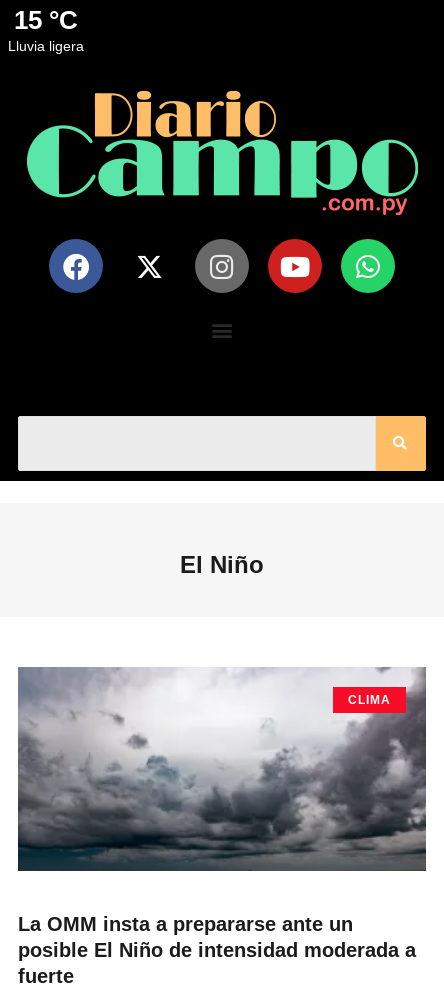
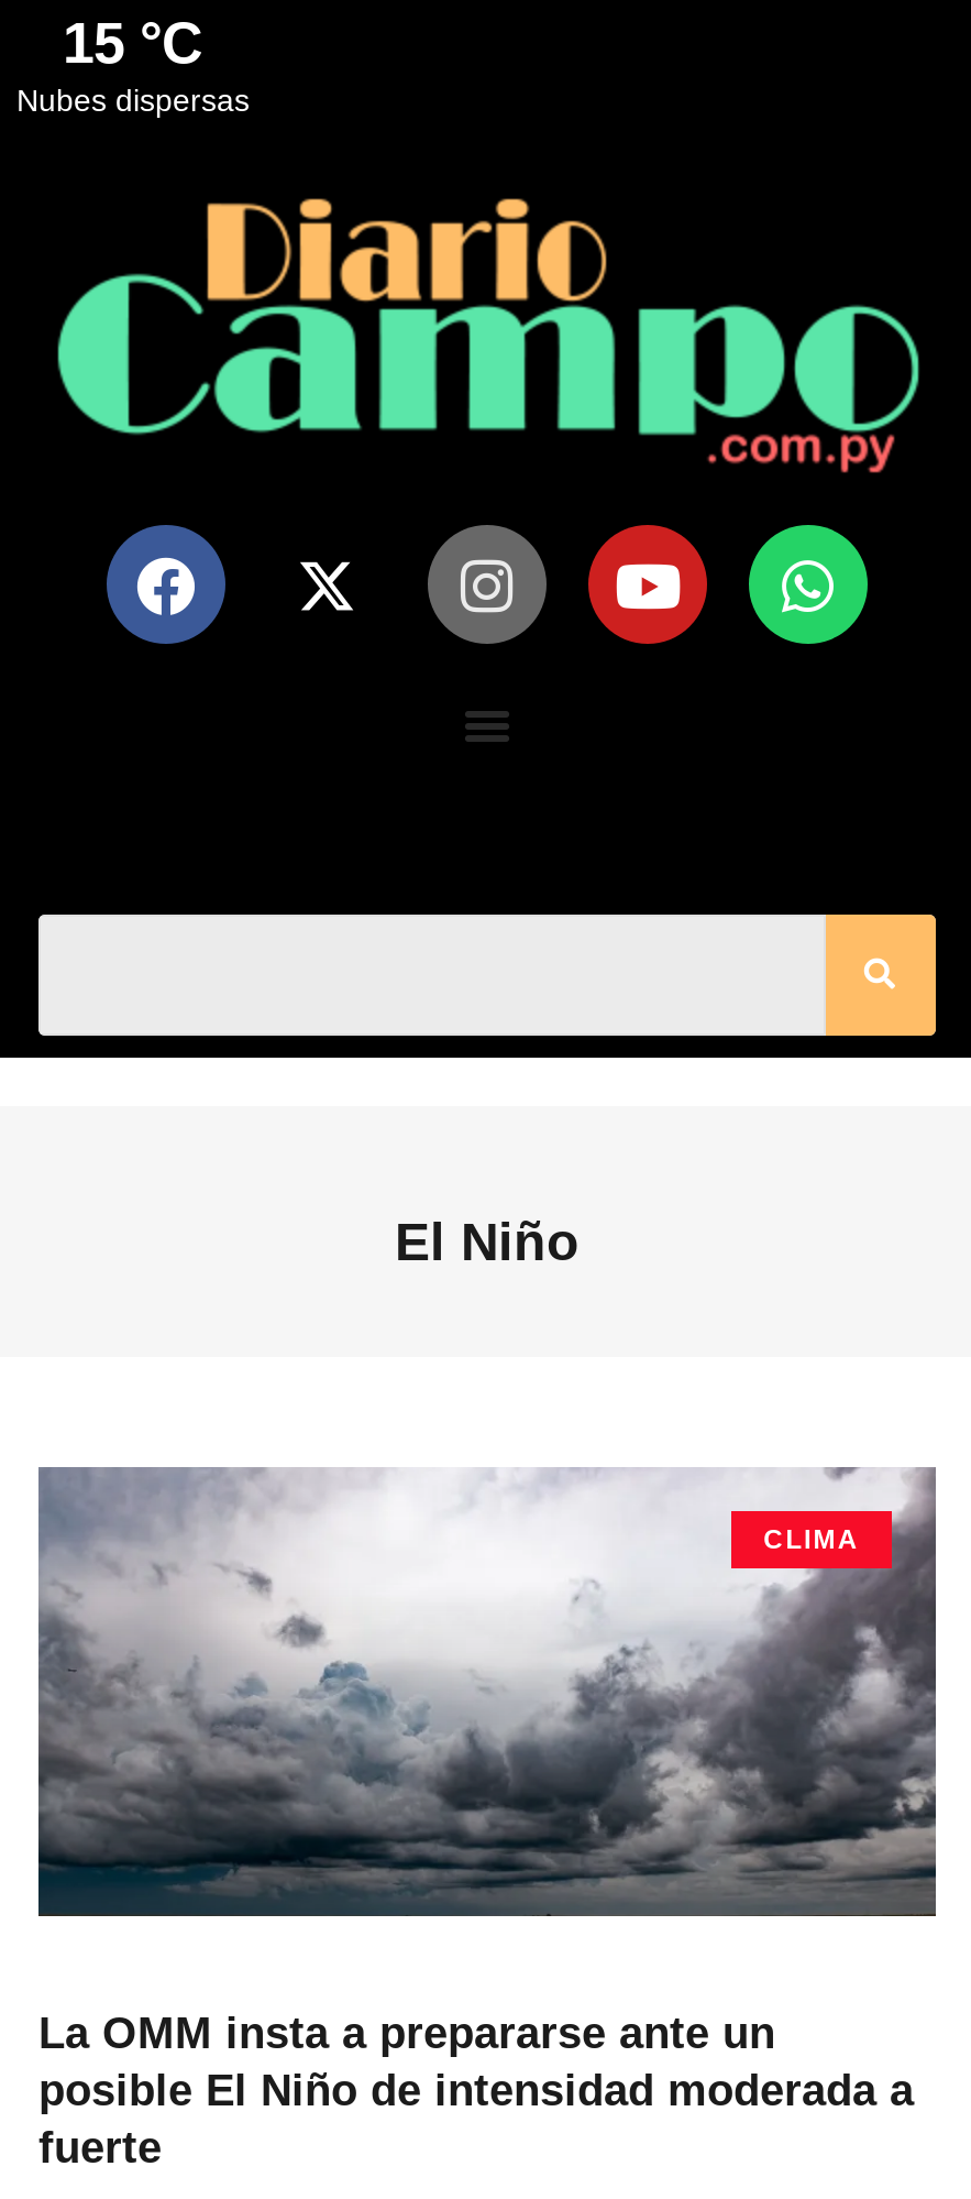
[16,38,84,54] lluvia ligera -> [38,83,250,118] nubes dispersas

